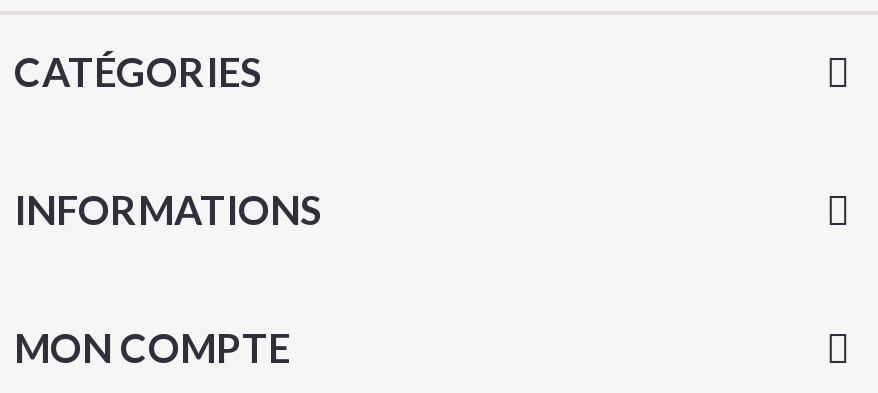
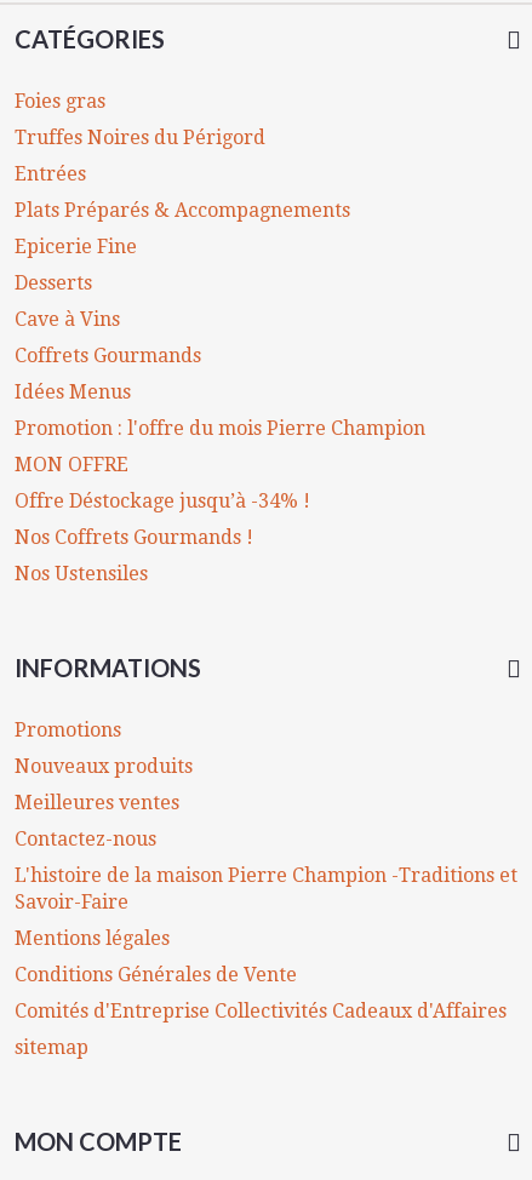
none -> [15,90,425,585] Foies gras | Truffes Noires du Périgord | Entrées | Plats Préparés & Accompagnements | Epicerie Fine | Desserts | Cave à Vins | Coffrets Gourmands | Idées Menus | Promotion : l'offre du mois Pierre Champion | MON OFFRE | Offre Déstockage jusqu’à -34% ! | Nos Coffrets Gourmands ! | Nos Ustensiles
none -> [15,719,517,1059] Promotions | Nouveaux produits | Meilleures ventes | Contactez-nous | L'histoire de la maison Pierre Champion -Traditions et | Savoir-Faire | Mentions légales | Conditions Générales de Vente | Comités d'Entreprise Collectivités Cadeaux d'Affaires | sitemap

